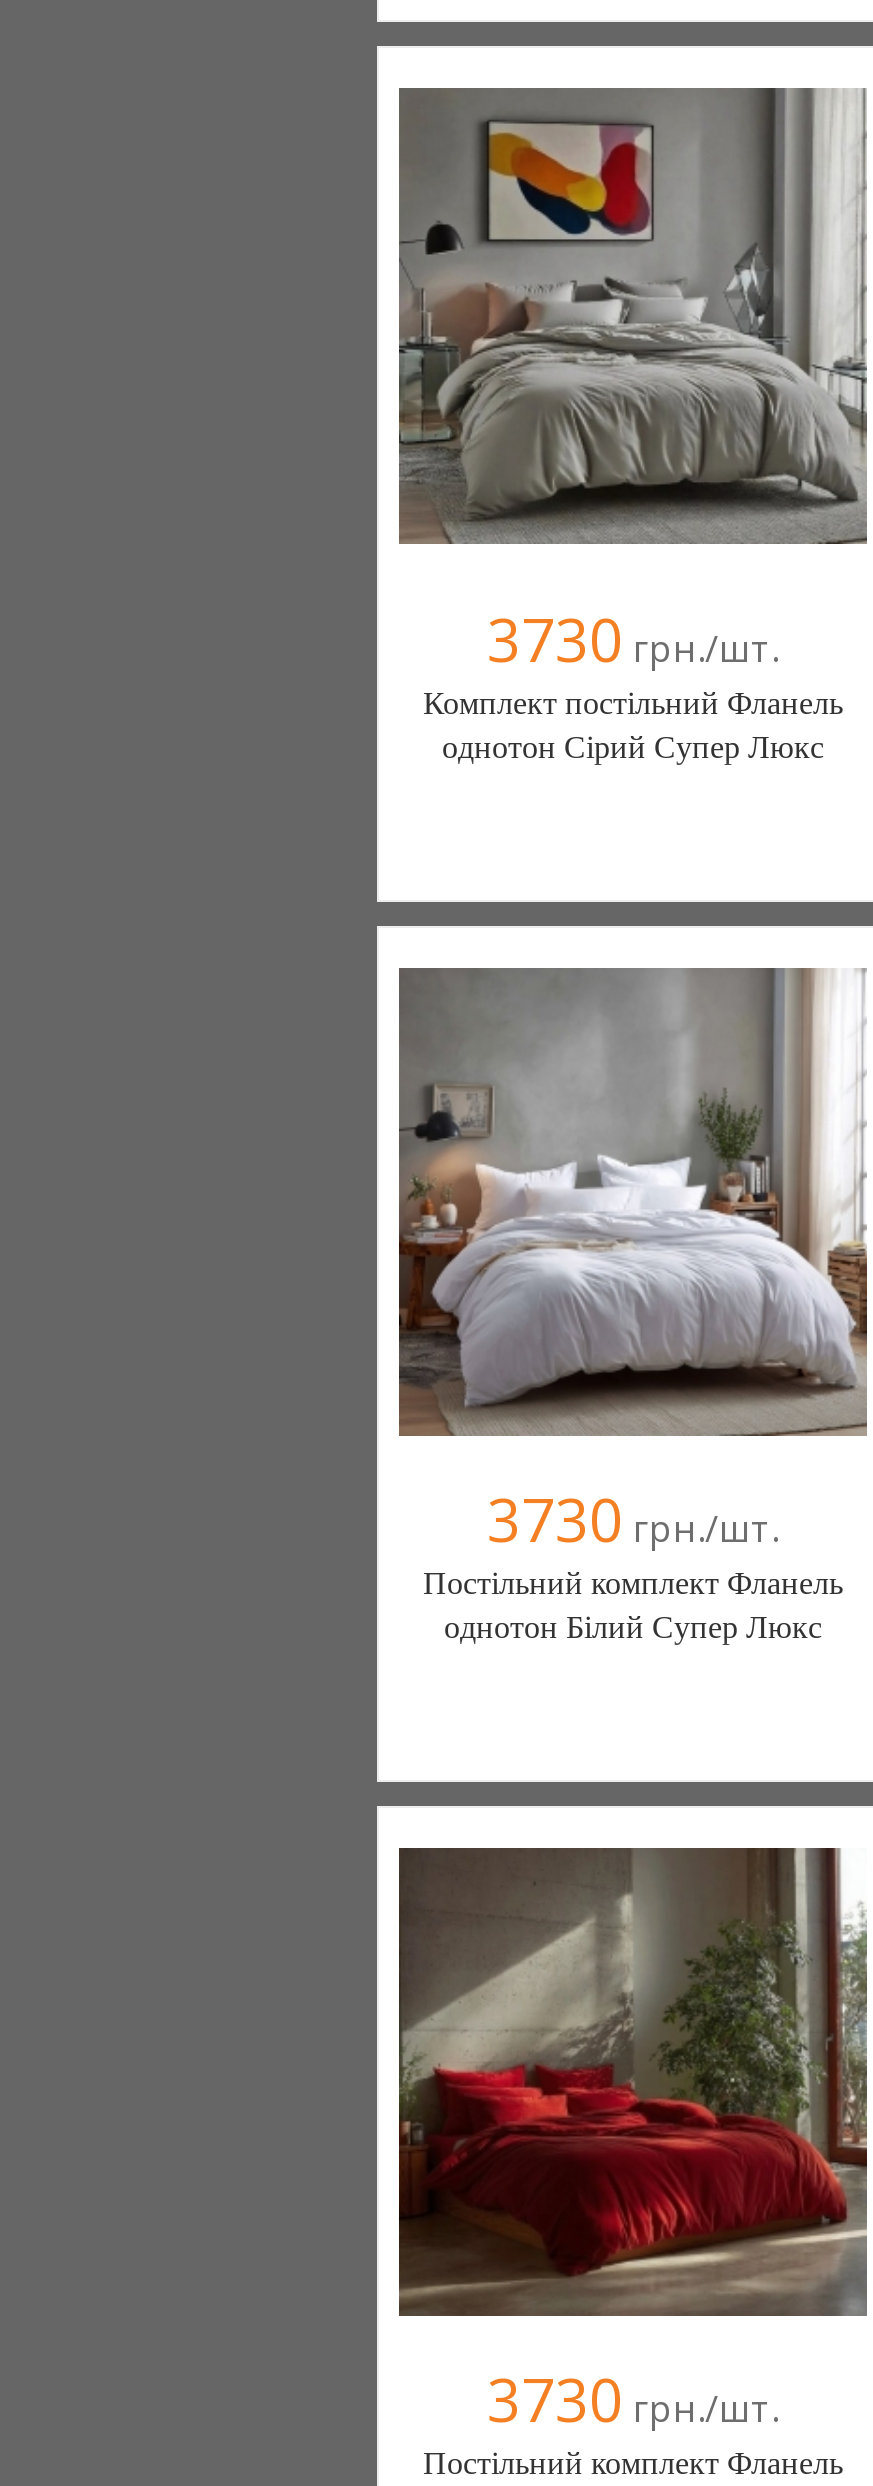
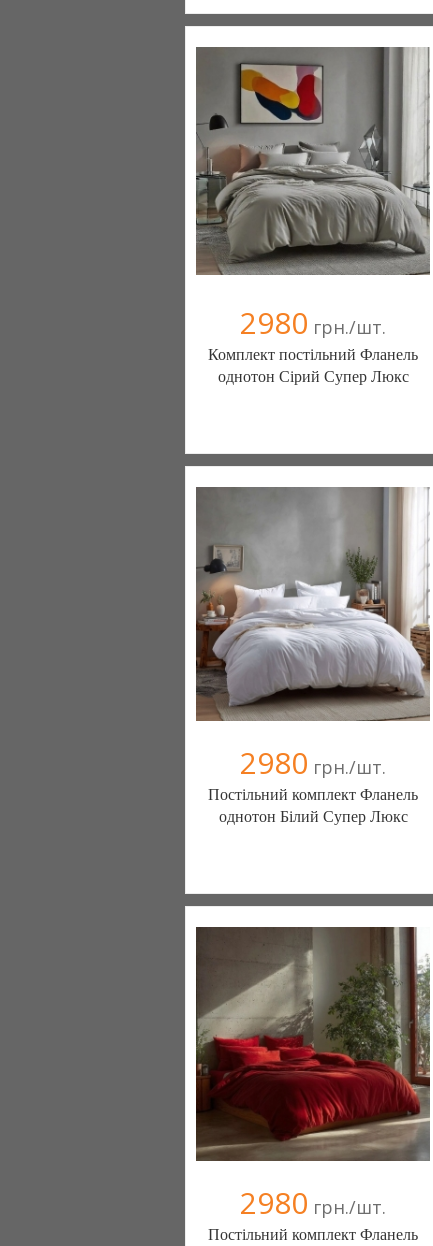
[487,598,779,680] 3730 грн./шт. -> [240,302,386,343] 2980 грн./шт.
[487,1478,779,1560] 3730 грн./шт. -> [240,742,386,783] 2980 грн./шт.
[487,2358,779,2440] 3730 грн./шт. -> [240,1182,386,1223] 2980 грн./шт.

